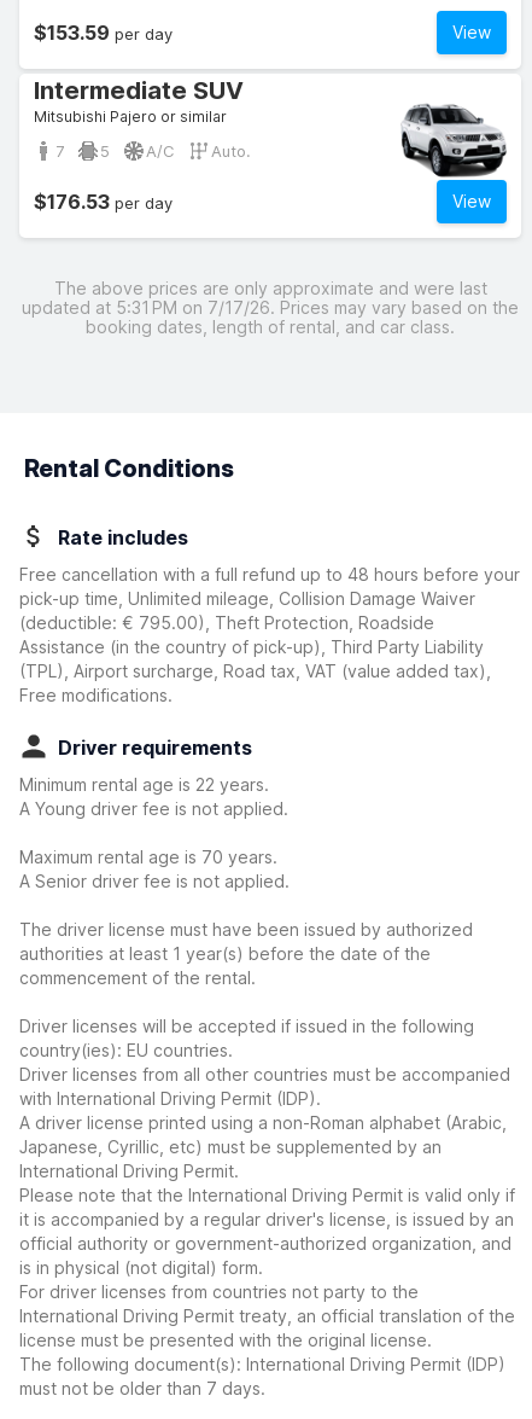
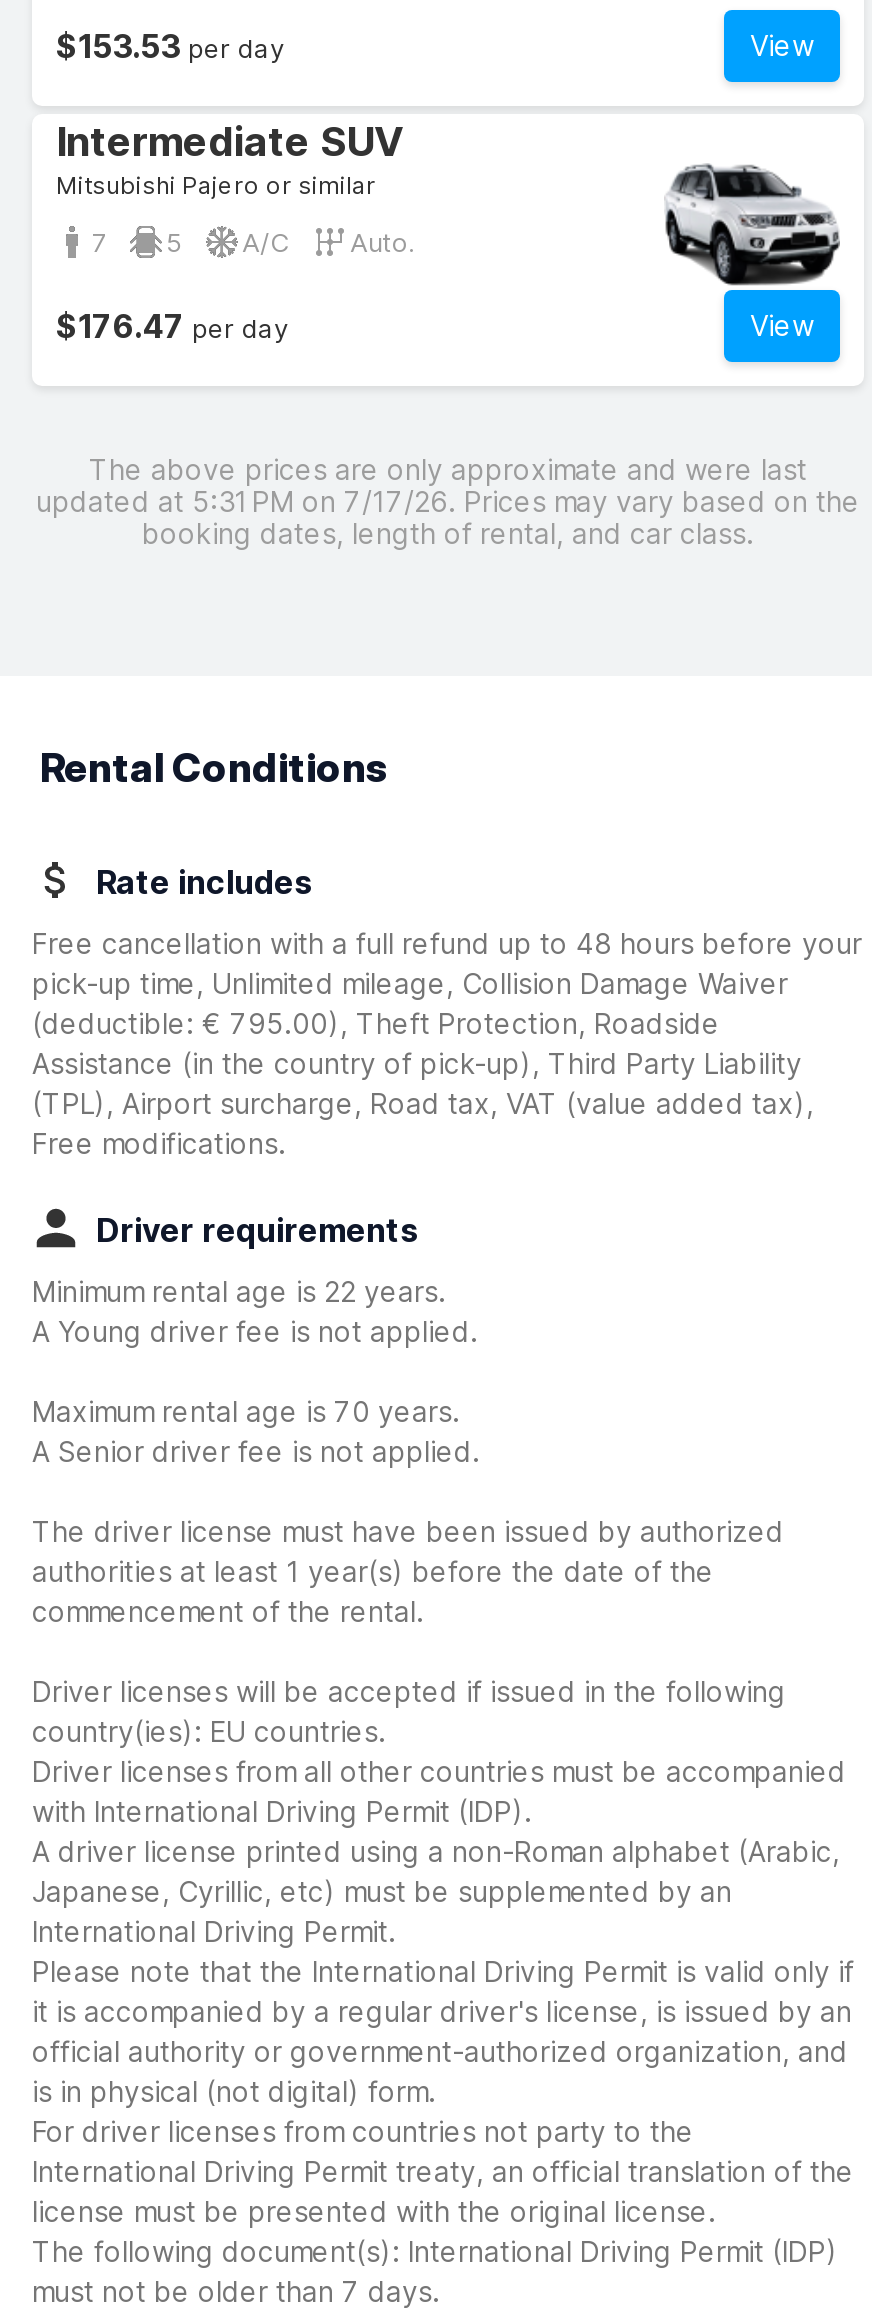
[34,21,173,45] $153.59 per day -> [56,26,284,66] $153.53 per day
[34,190,173,214] $176.53 per day -> [56,306,288,346] $176.47 per day

